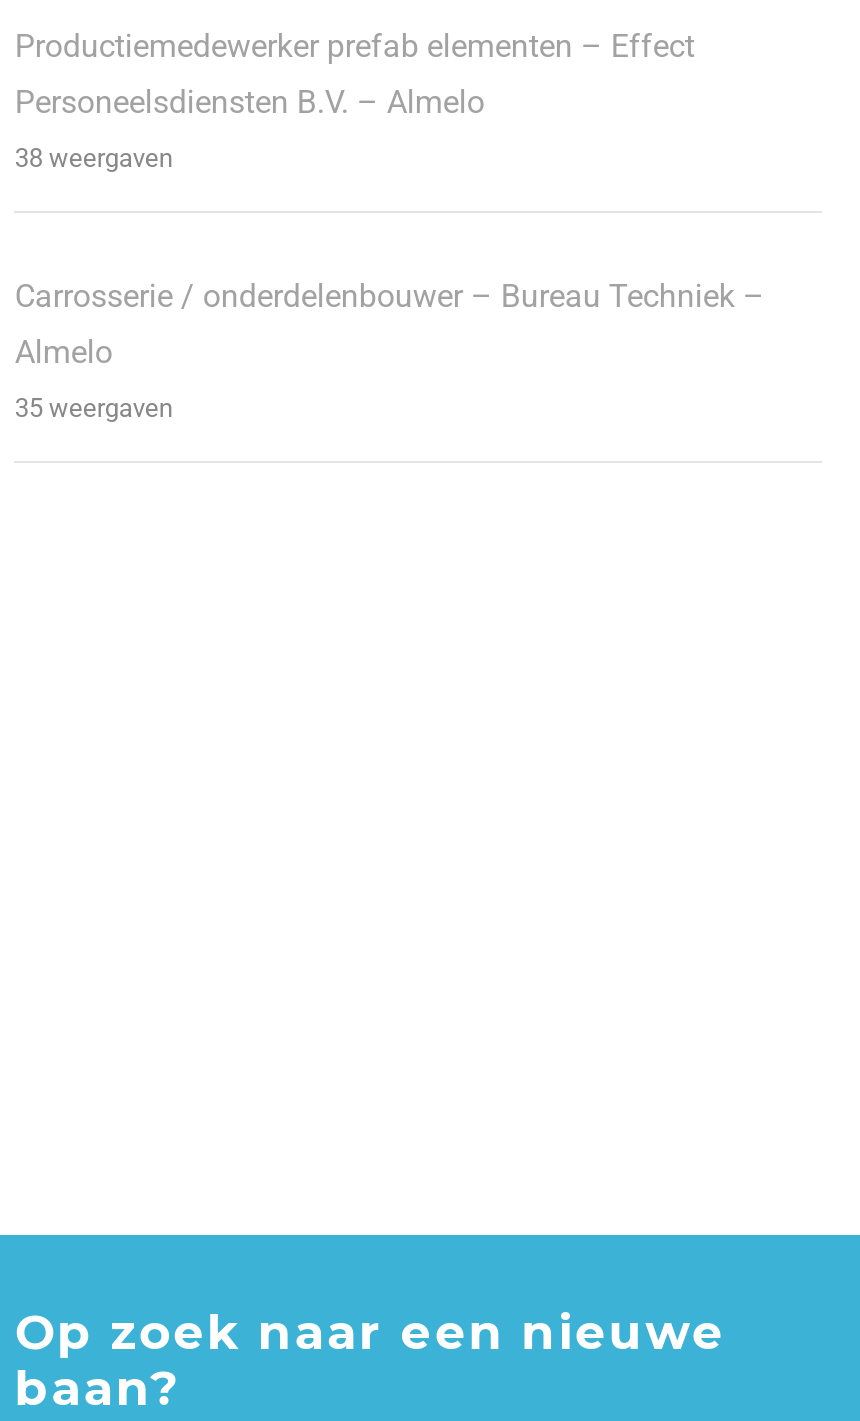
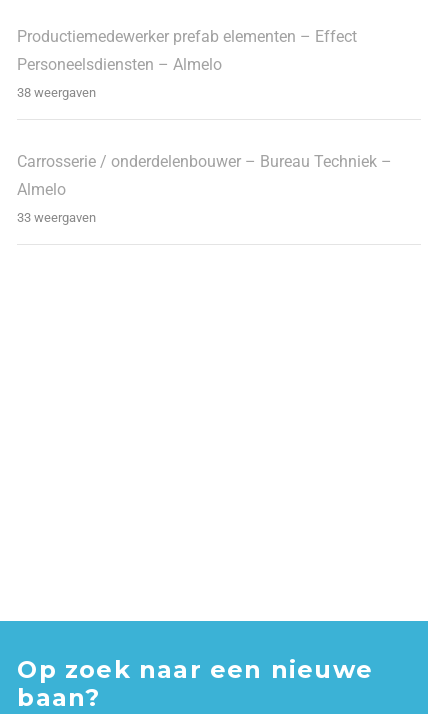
[15,82,485,120] Personeelsdiensten B.V. – Almelo -> [17,55,222,74] Personeelsdiensten – Almelo
[15,392,173,422] 35 weergaven -> [17,210,96,225] 33 weergaven

